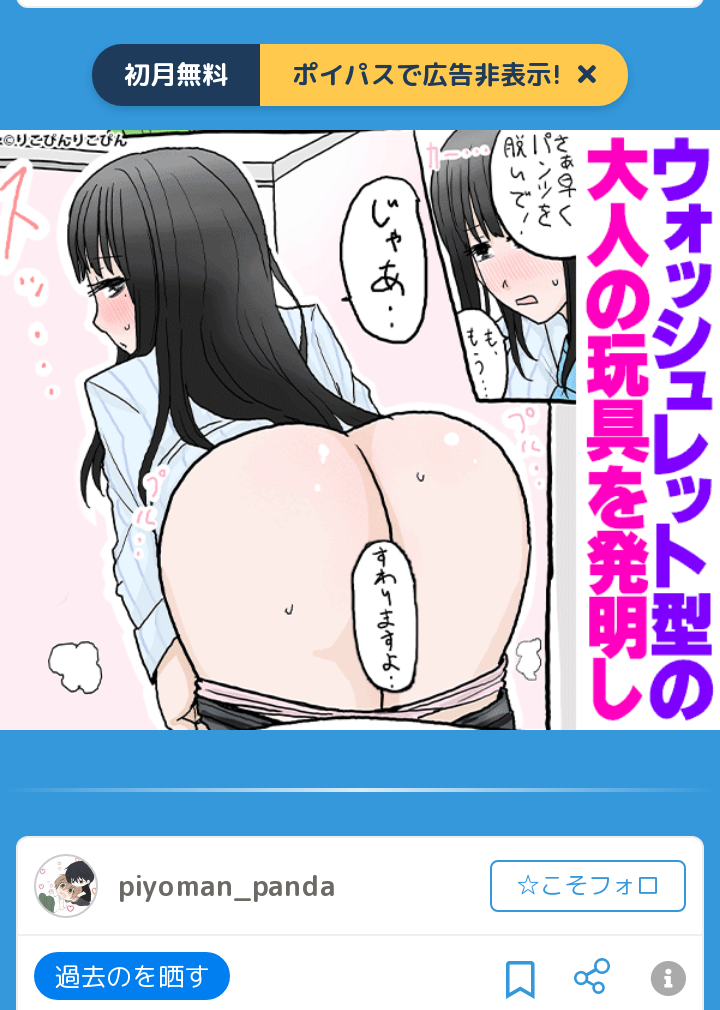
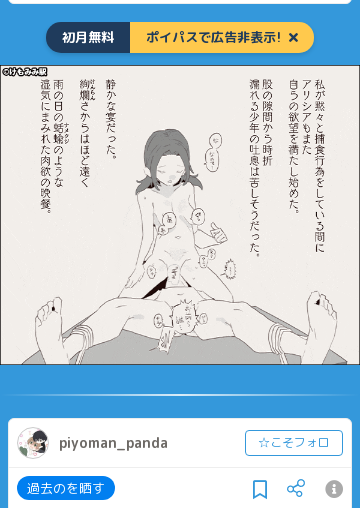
[6,128,714,732] [image] -> [3,64,357,366] [image]

